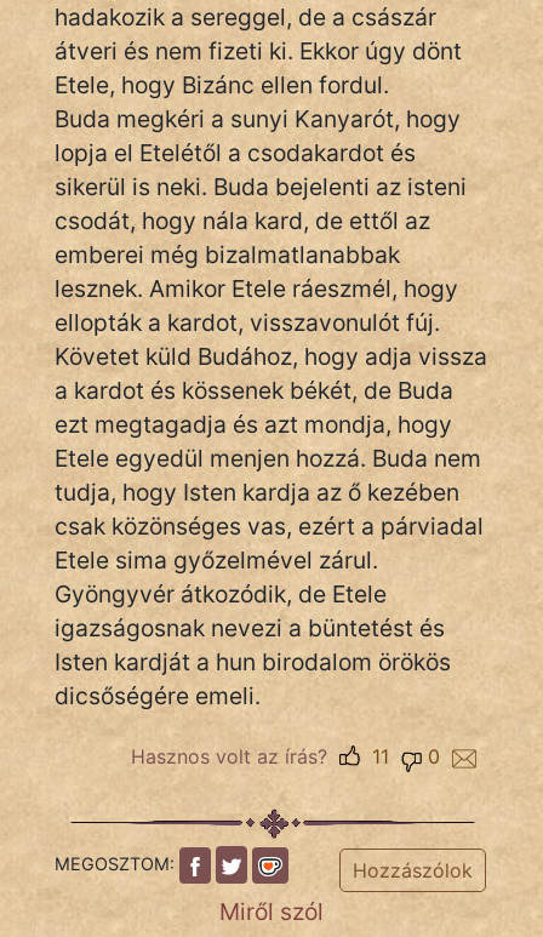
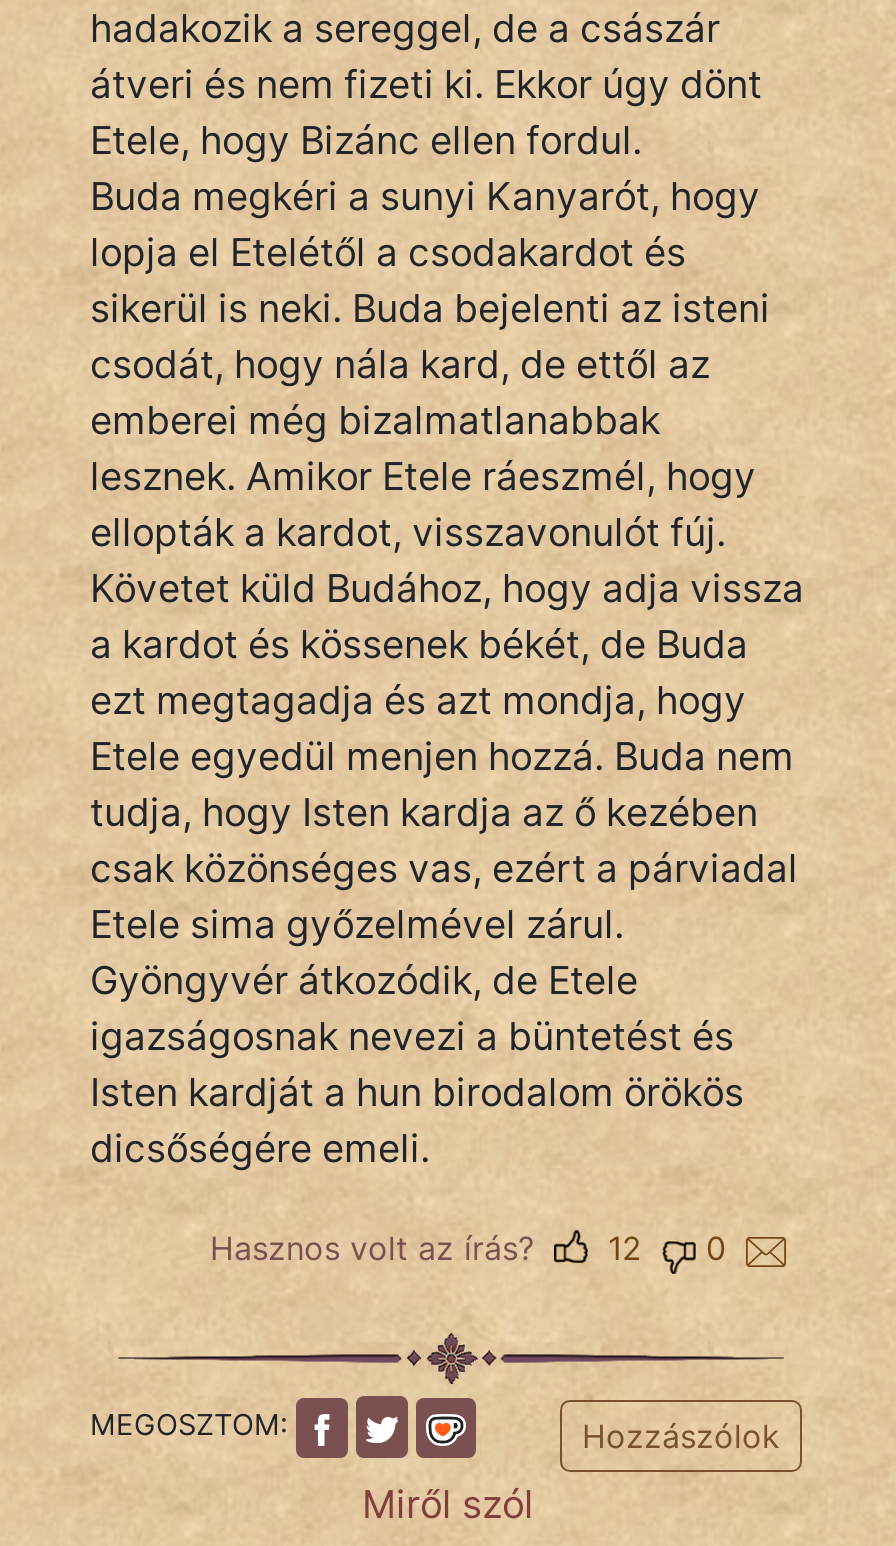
[131,744,440,769] Hasznos volt az írás? 11 0 -> [210,1228,726,1268] Hasznos volt az írás? 12 0

